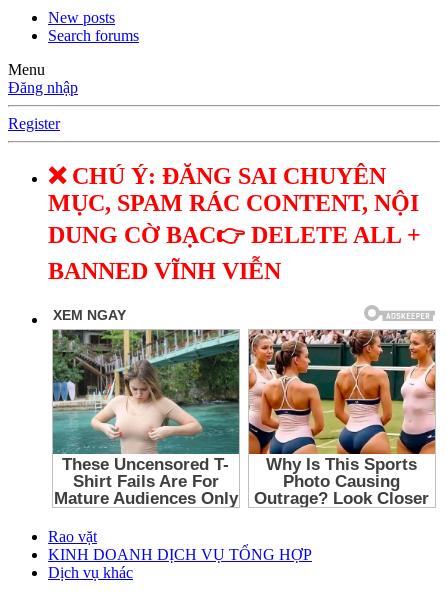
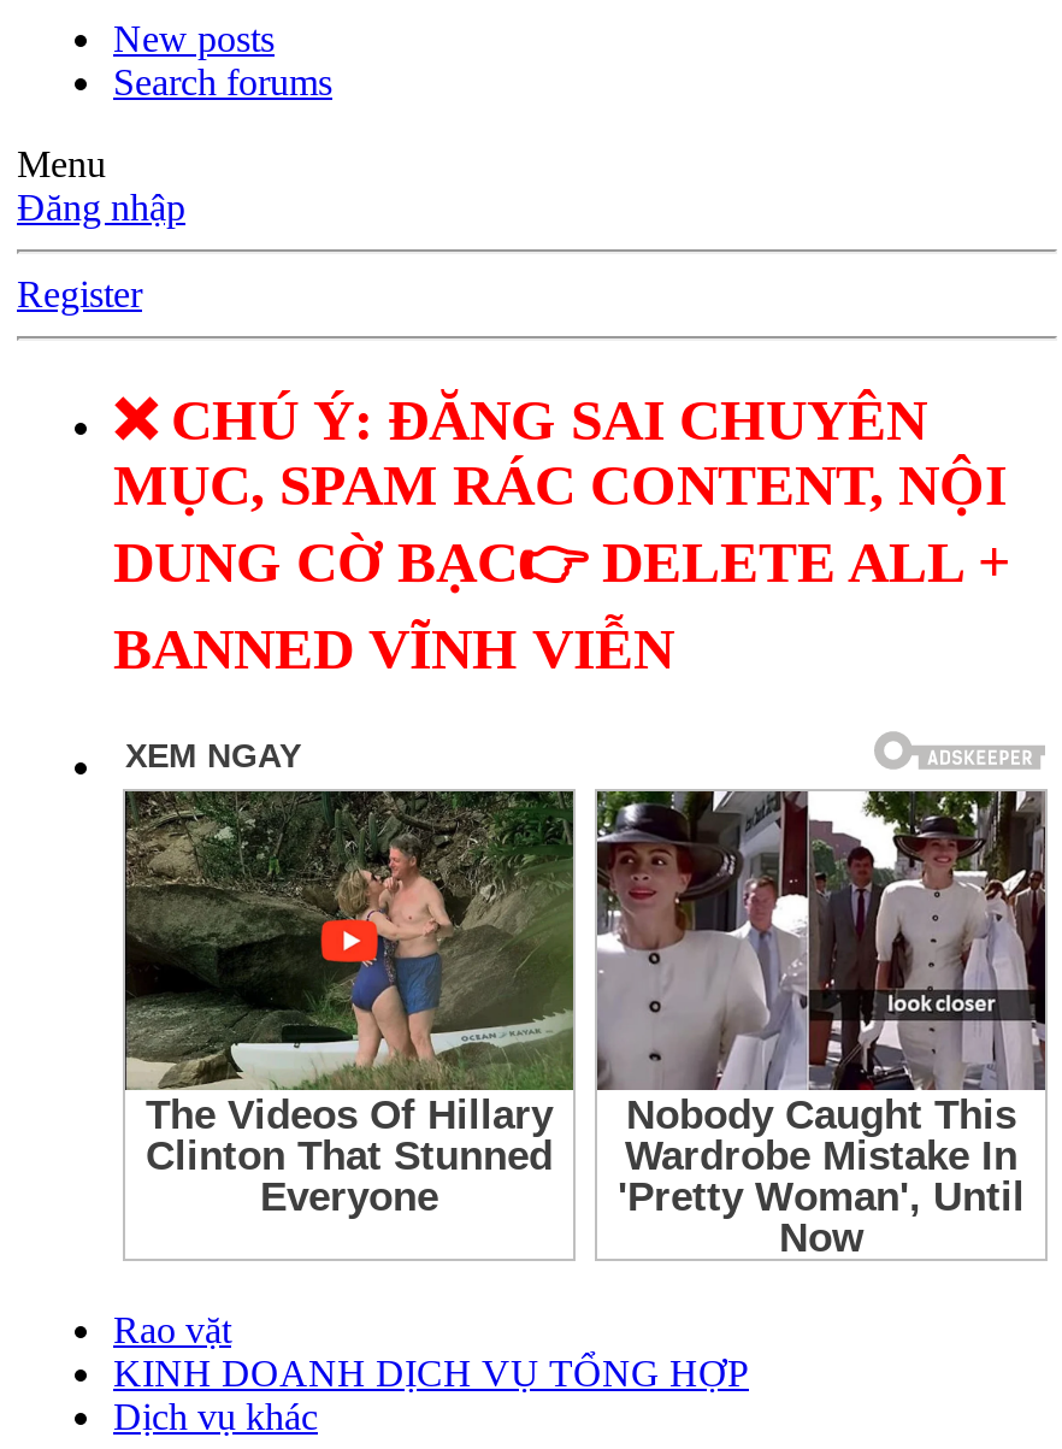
[52,329,240,508] [image] -> [123,789,576,1220] [image]
[248,329,436,508] [image] -> [595,789,1048,1254] [image]

